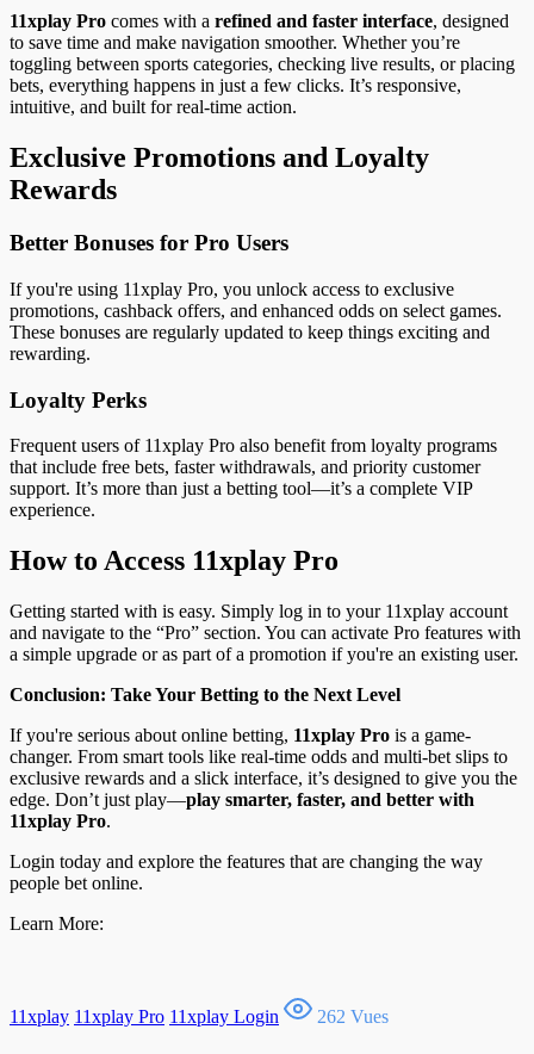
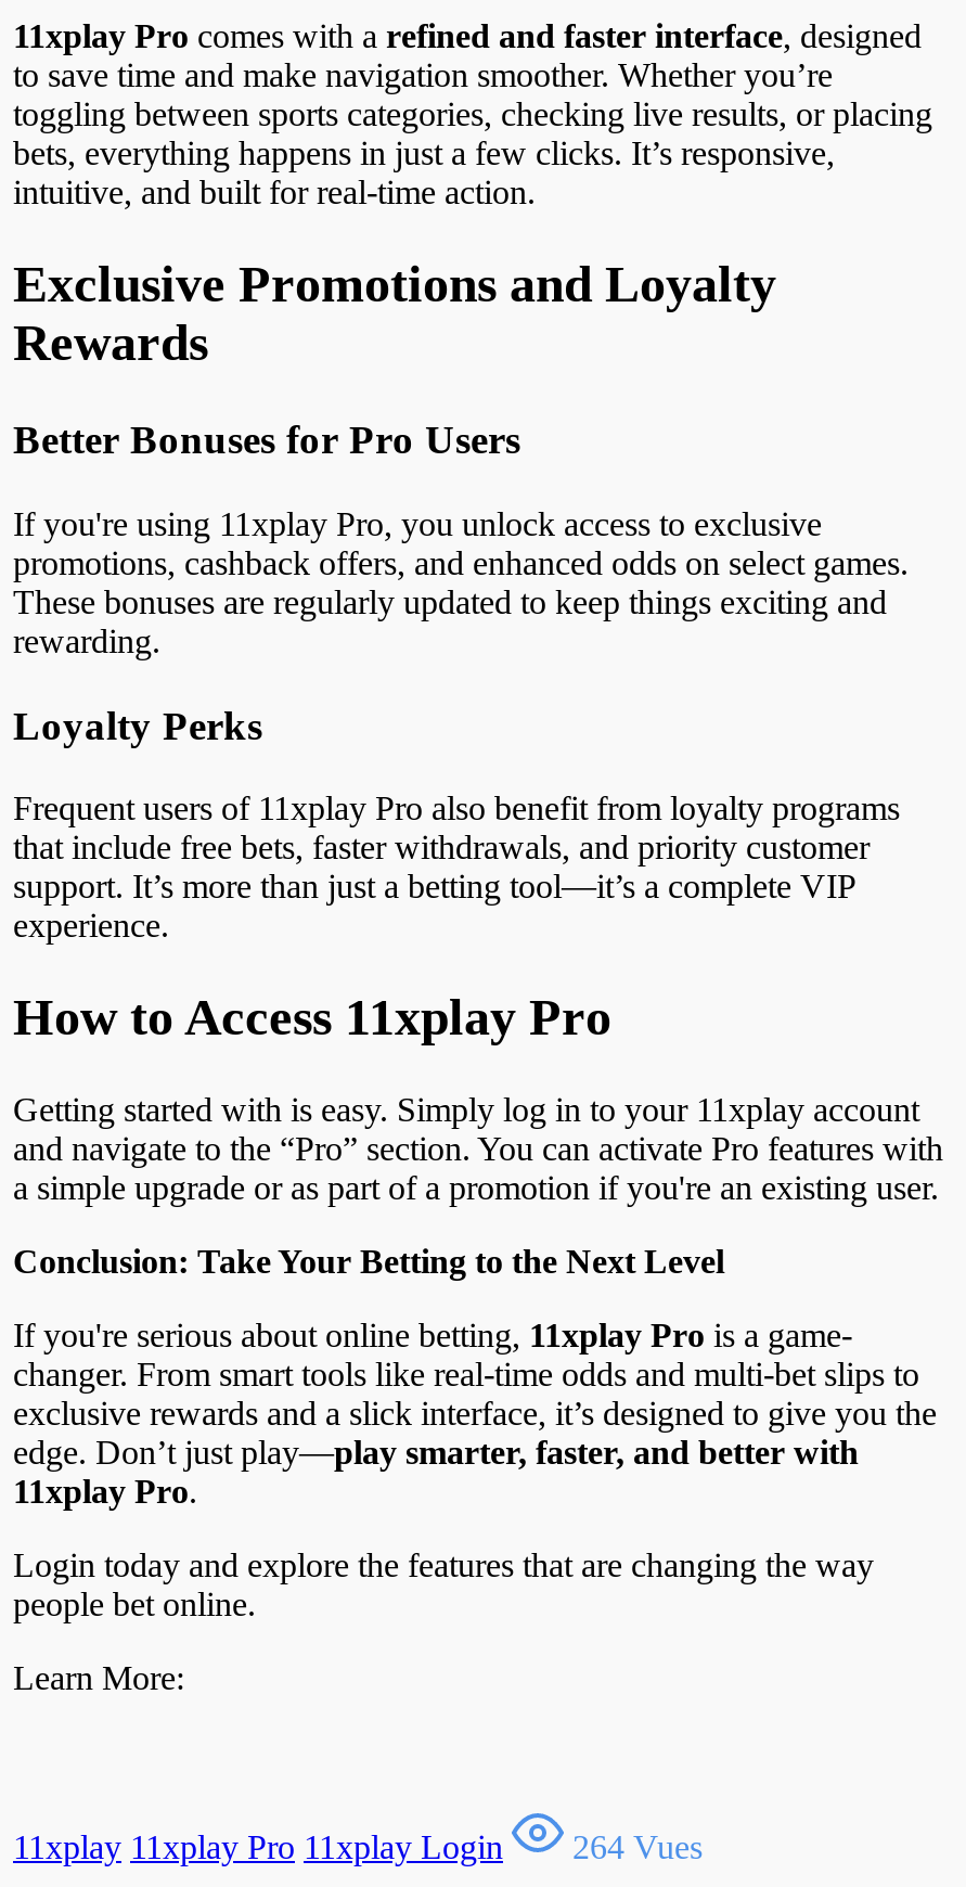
[10,1007,389,1027] 11xplay 11xplay Pro 11xplay Login 262 Vues -> [13,1829,703,1866] 11xplay 11xplay Pro 11xplay Login 264 Vues

